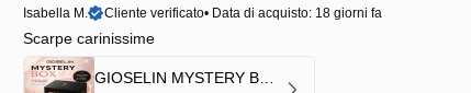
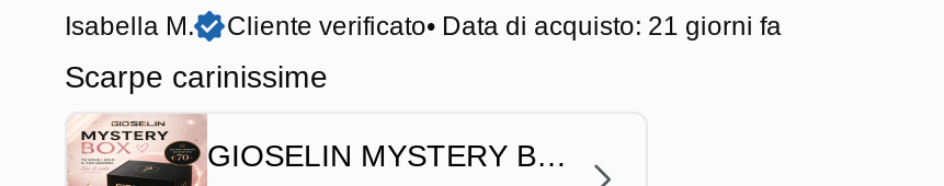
[104,6,382,21] Cliente verificato• Data di acquisto: 18 giorni fa -> [227,11,782,42] Cliente verificato• Data di acquisto: 21 giorni fa

